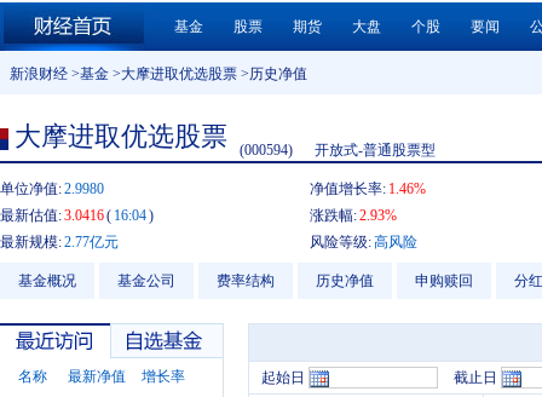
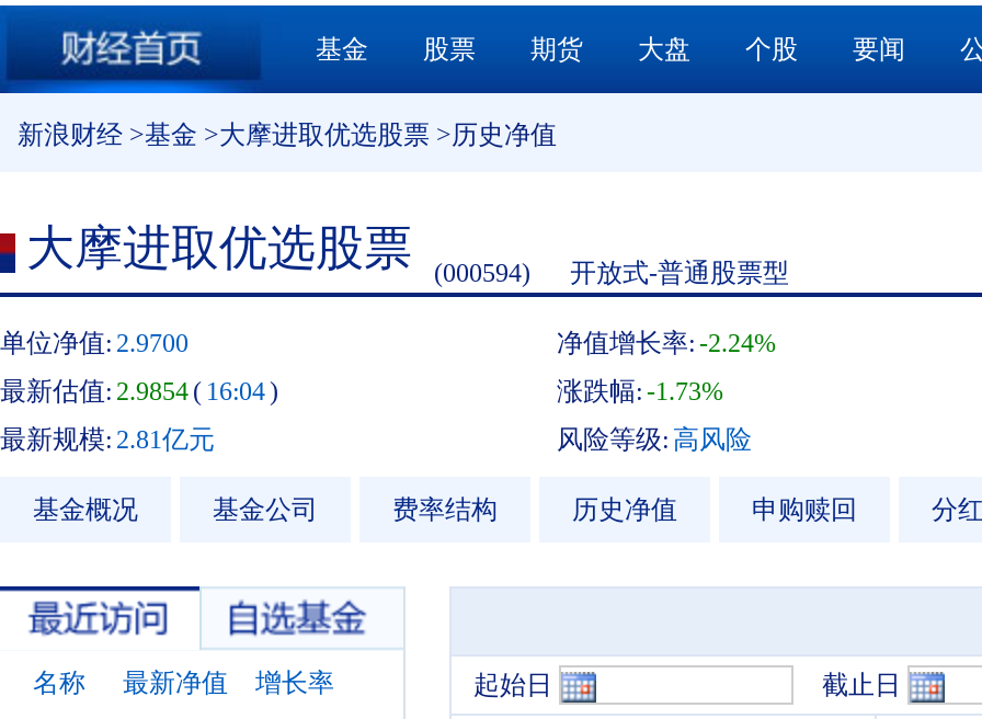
[0,180,104,197] 单位净值: 2.9980 -> [0,328,189,358] 单位净值: 2.9700
[310,180,426,197] 净值增长率: 1.46% -> [557,328,776,358] 净值增长率: -2.24%
[0,207,154,224] 最新估值: 3.0416 ( 16:04 ) -> [0,376,278,407] 最新估值: 2.9854 ( 16:04 )
[310,207,397,224] 涨跌幅: 2.93% -> [557,376,723,407] 涨跌幅: -1.73%
[0,234,119,251] 最新规模: 2.77亿元 -> [0,424,215,455] 最新规模: 2.81亿元

